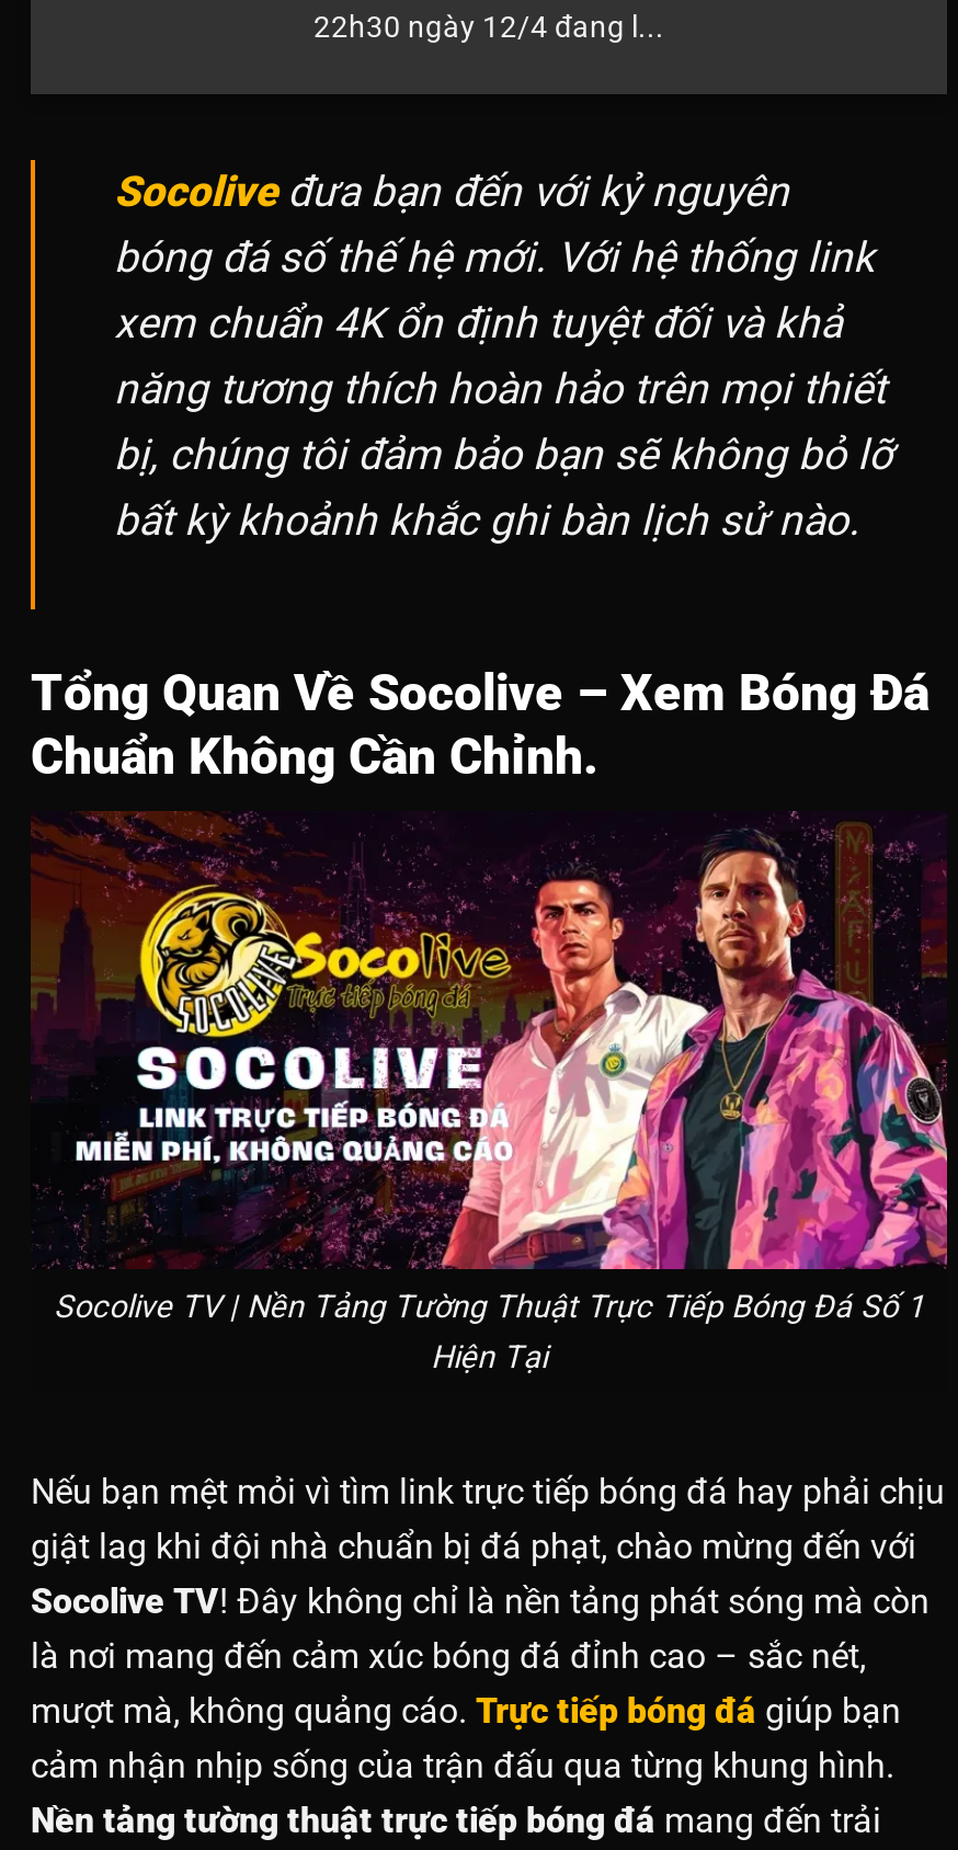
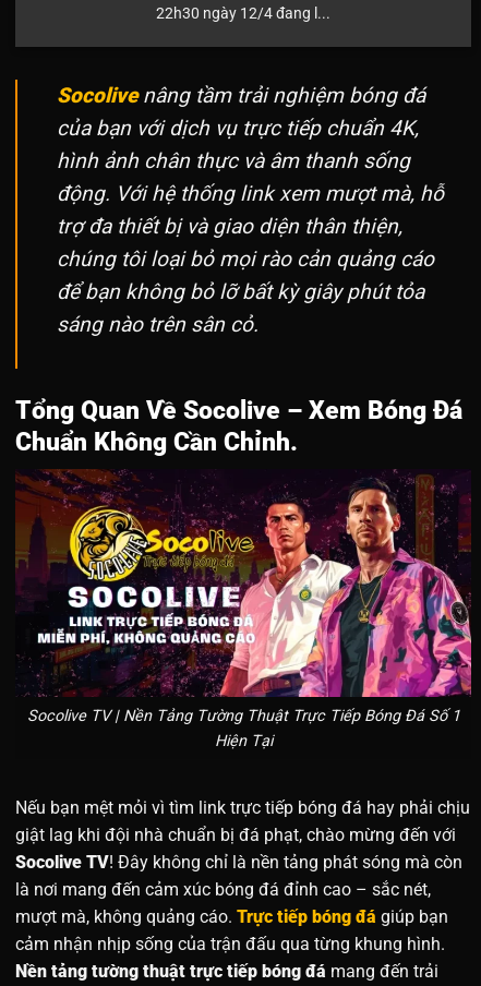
[114,167,892,547] Socolive đưa bạn đến với kỷ nguyên | bóng đá số thế hệ mới. Với hệ thống link | xem chuẩn 4K ổn định tuyệt đối và khả | năng tương thích hoàn hảo trên mọi thiết | bị, chúng tôi đảm bảo bạn sẽ không bỏ lỡ | bất kỳ khoảnh khắc ghi bàn lịch sử nào. -> [57,83,444,337] Socolive nâng tầm trải nghiệm bóng đá | của bạn với dịch vụ trực tiếp chuẩn 4K, | hình ảnh chân thực và âm thanh sống | động. Với hệ thống link xem mượt mà, hỗ | trợ đa thiết bị và giao diện thân thiện, | chúng tôi loại bỏ mọi rào cản quảng cáo | để bạn không bỏ lỡ bất kỳ giây phút tỏa | sáng nào trên sân cỏ.

